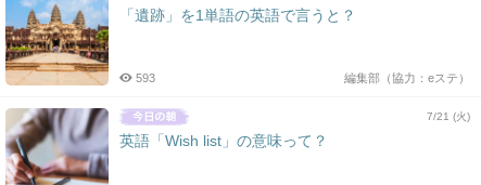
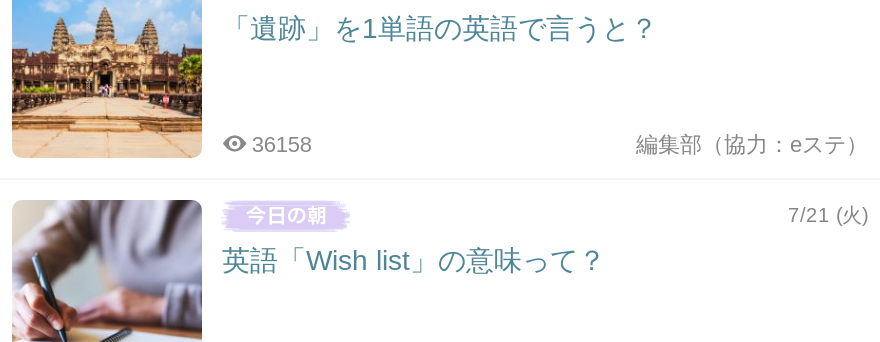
[136,71,155,84] 593 -> [252,131,312,155] 36158

